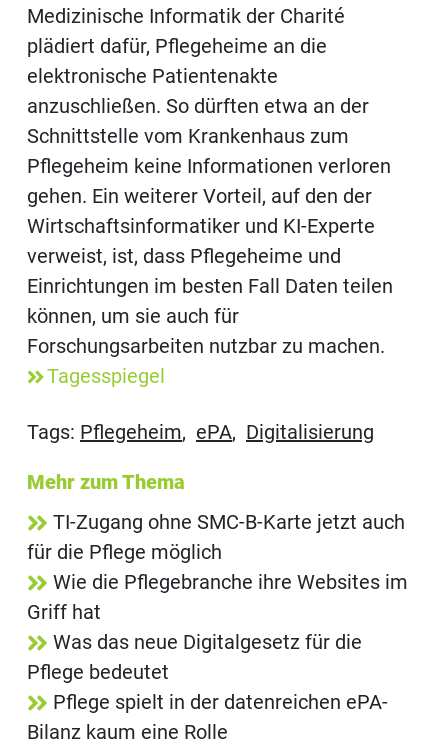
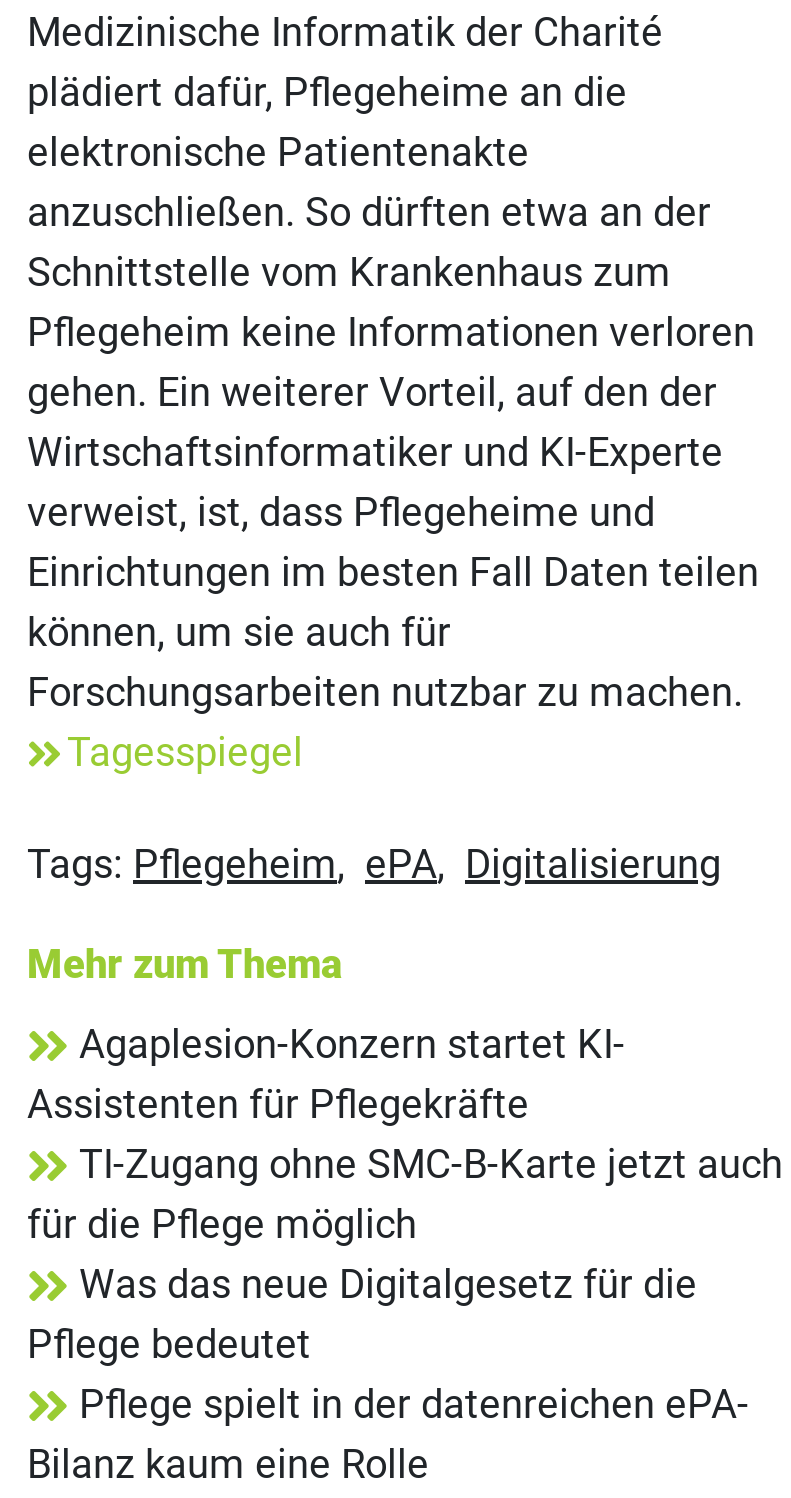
none -> [27,1021,625,1129] Agaplesion-Konzern startet KI- | Assistenten für Pflegekräfte
moved [27,510,405,564] -> [27,1141,783,1249]: TI-Zugang ohne SMC-B-Karte jetzt auch | für die Pflege möglich
[27,570,408,624] Wie die Pflegebranche ihre Websites im | Griff hat -> none

